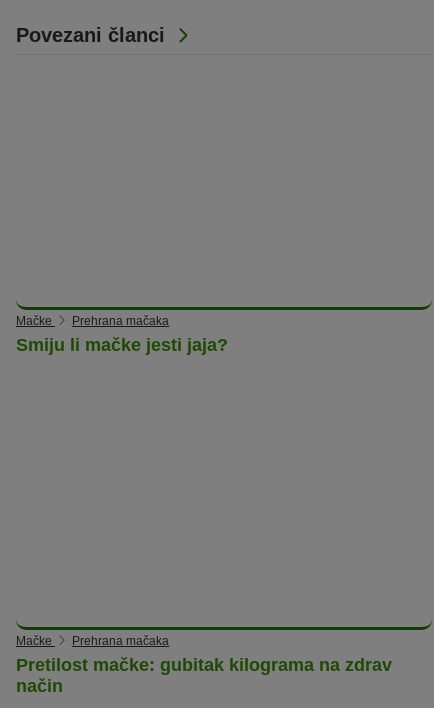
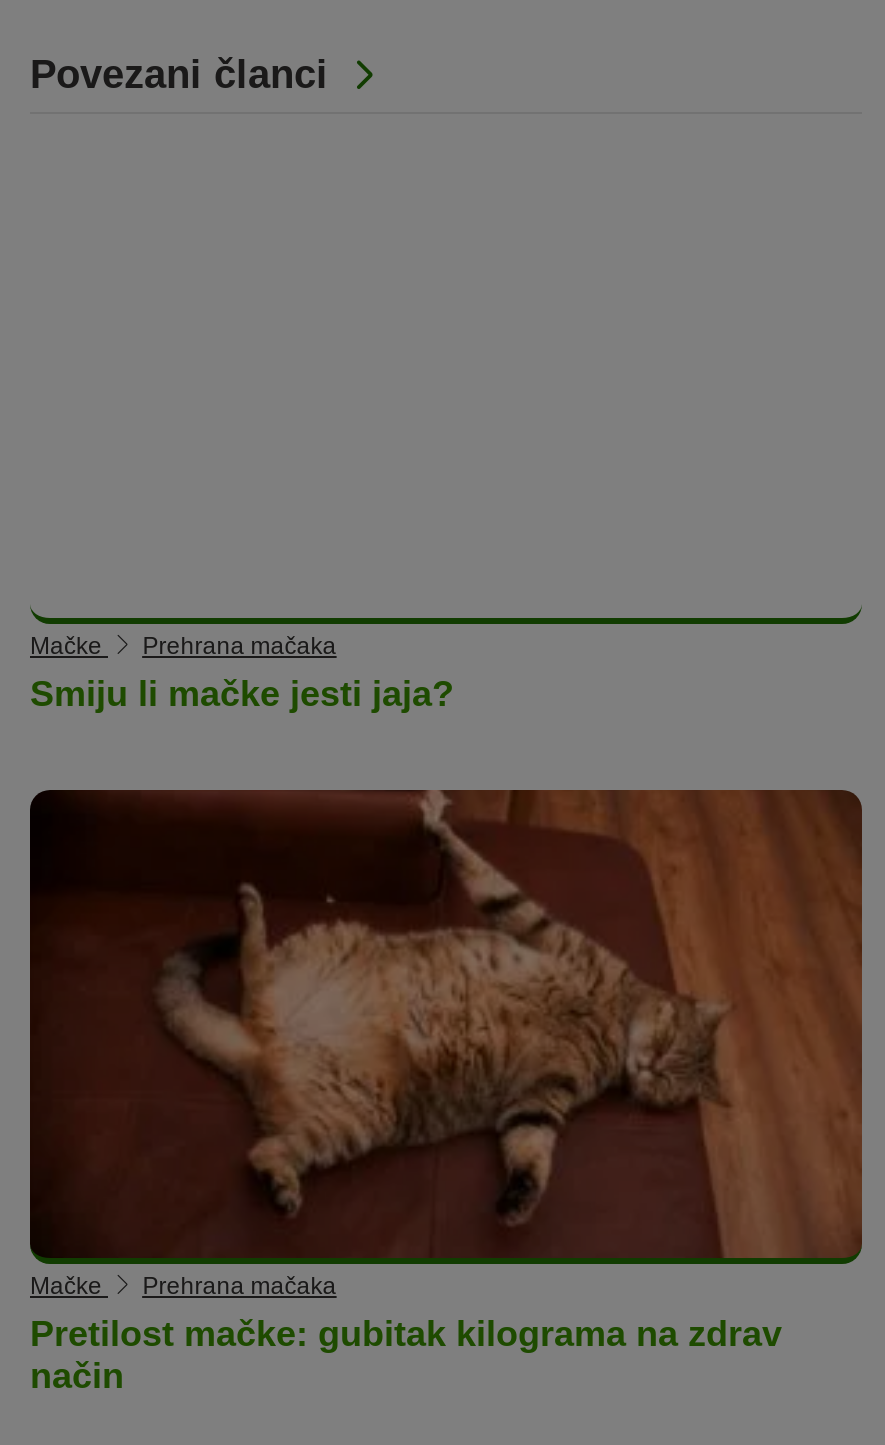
none -> [28,788,864,1260] [image]

